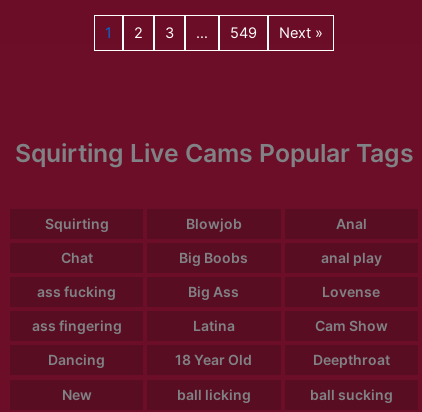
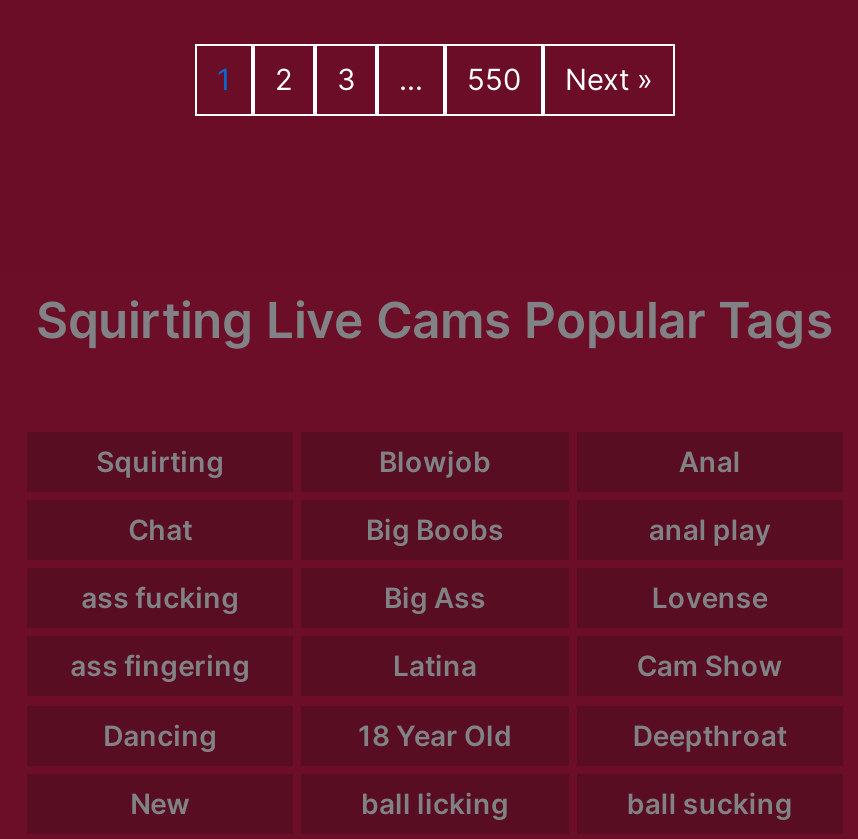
[230,24,257,42] 549 -> [467,62,521,98] 550

